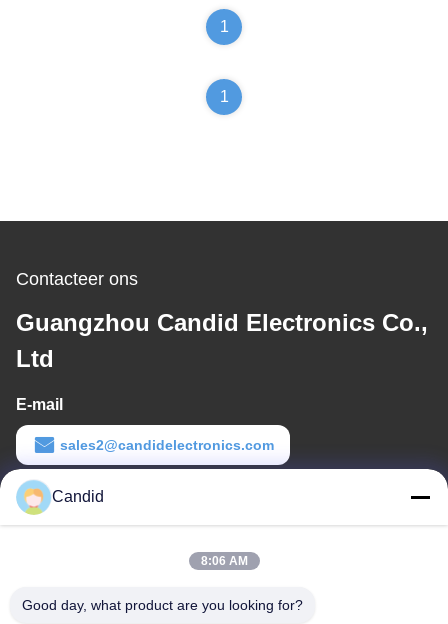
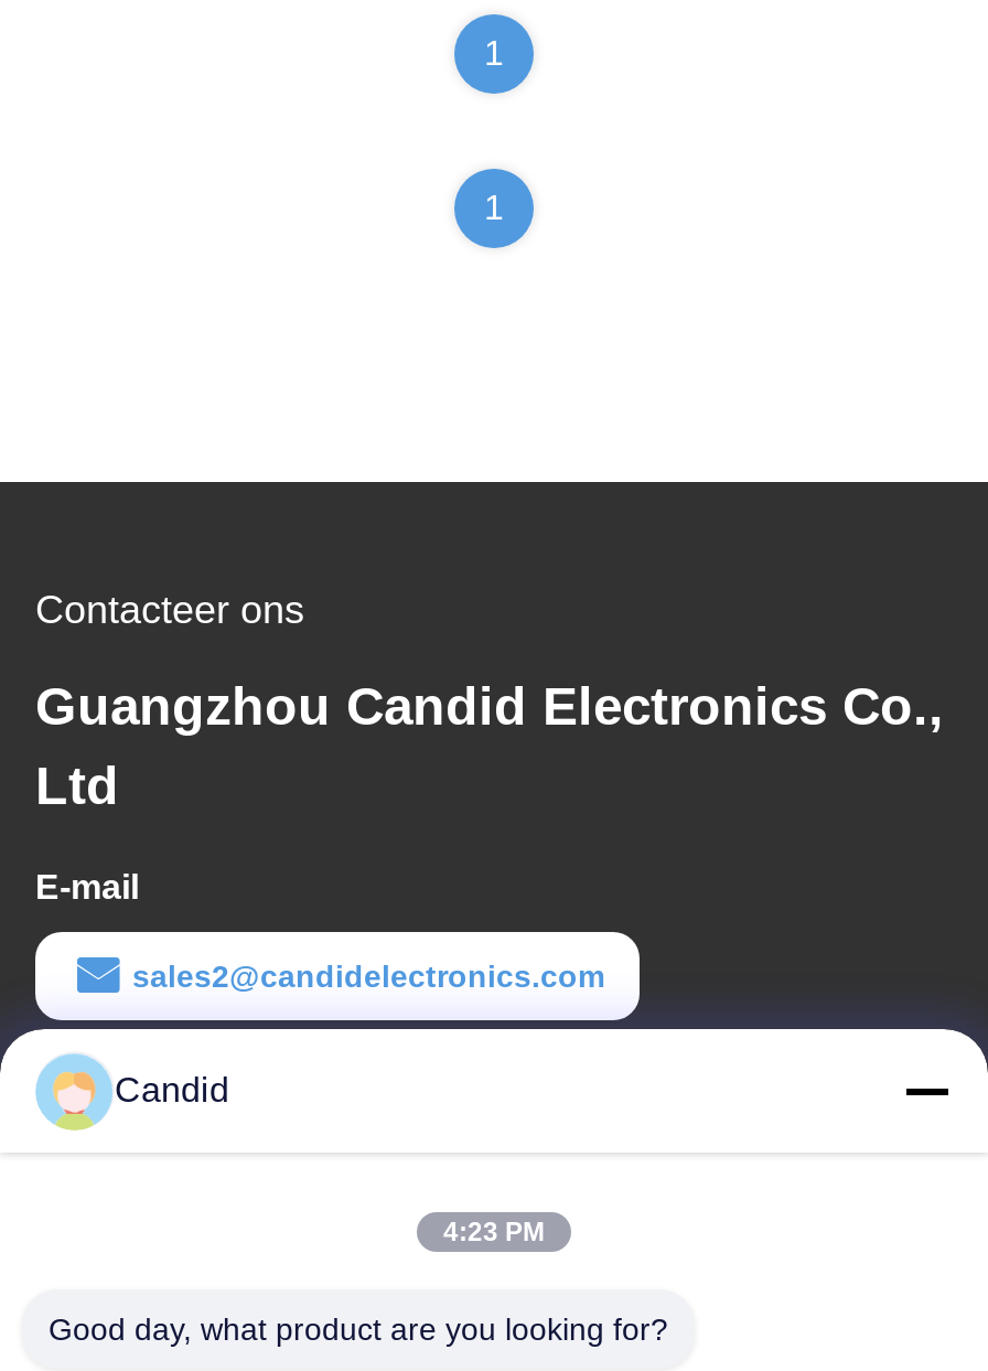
[200,554,247,568] 8:06 AM -> [443,1217,545,1247] 4:23 PM

